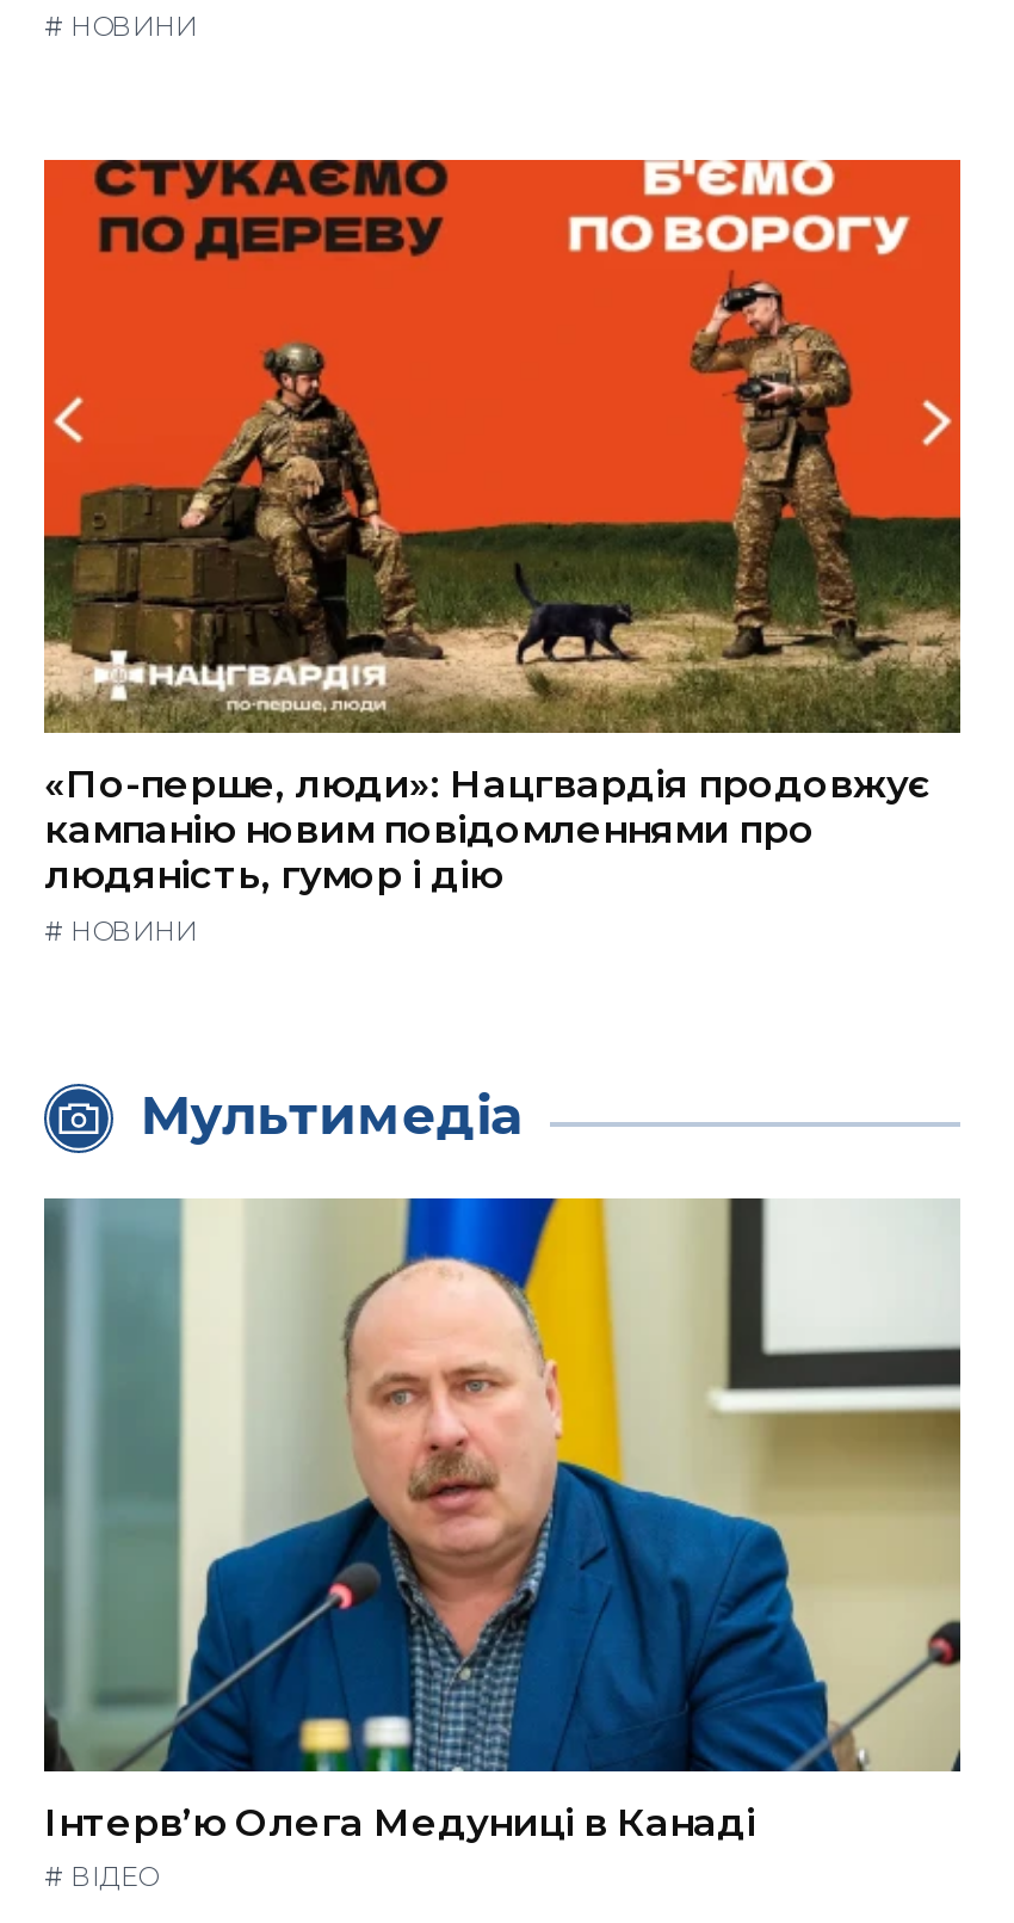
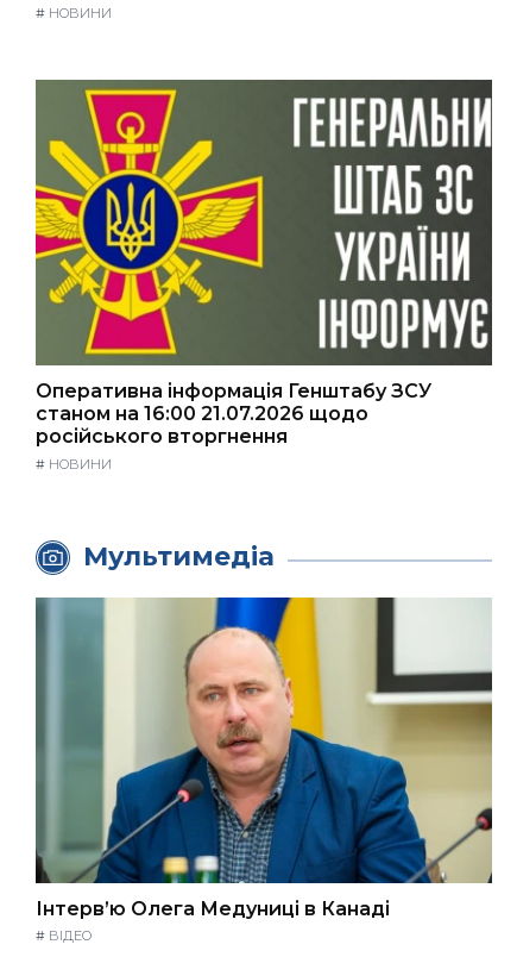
[42,158,963,898] [image] | «По-перше, люди»: Нацгвардія продовжує | кампанію новим повідомленнями про | людяність, гумор і дію -> [34,79,493,448] [image] | Оперативна інформація Генштабу ЗСУ | станом на 16:00 21.07.2026 щодо | російського вторгнення

